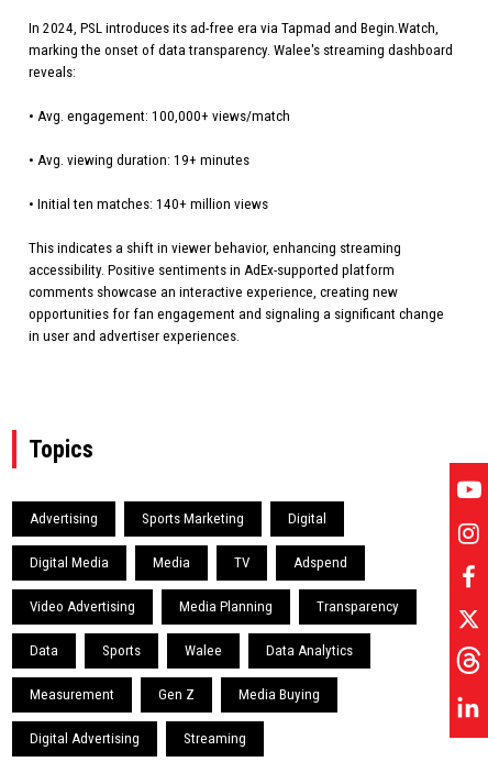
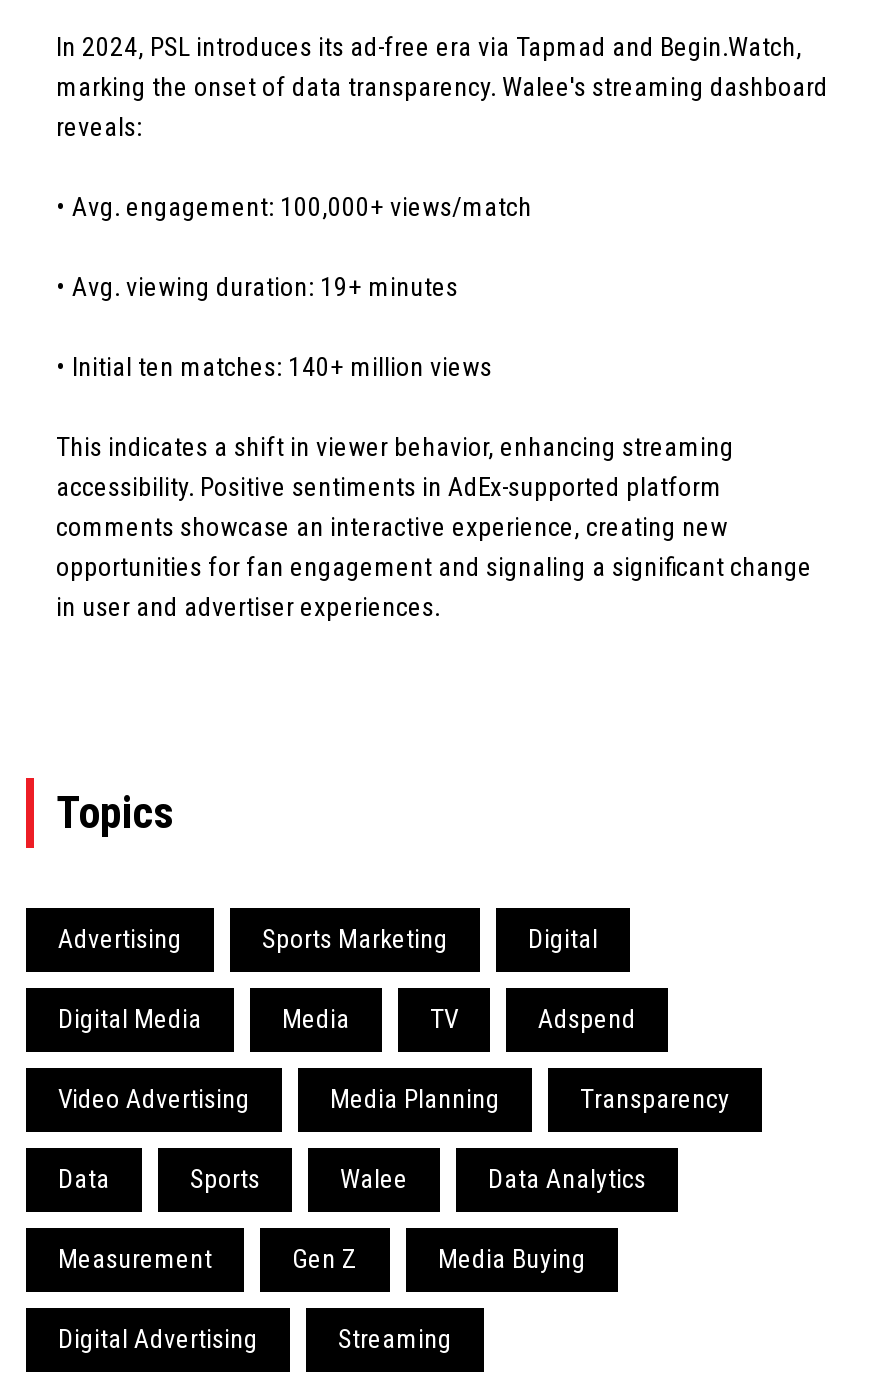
[448,462,485,739] [image] -> none

